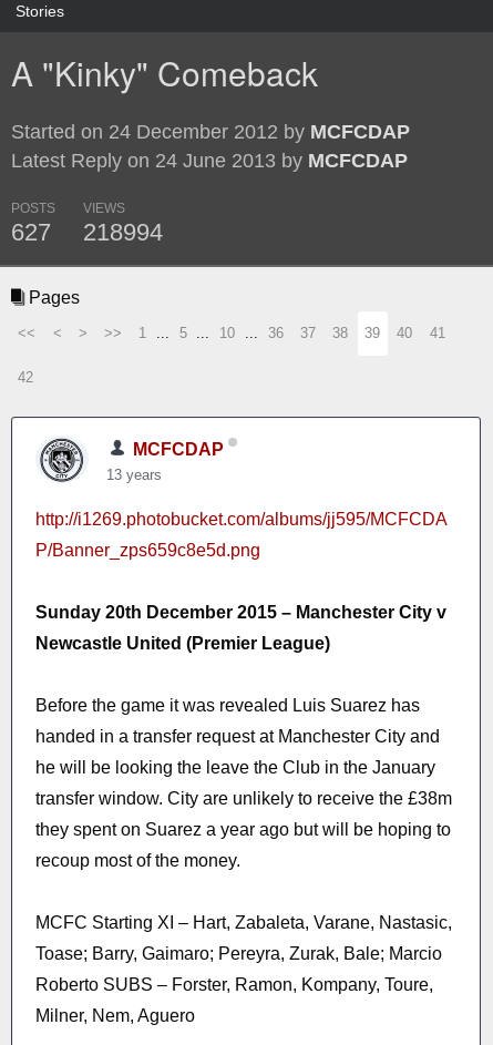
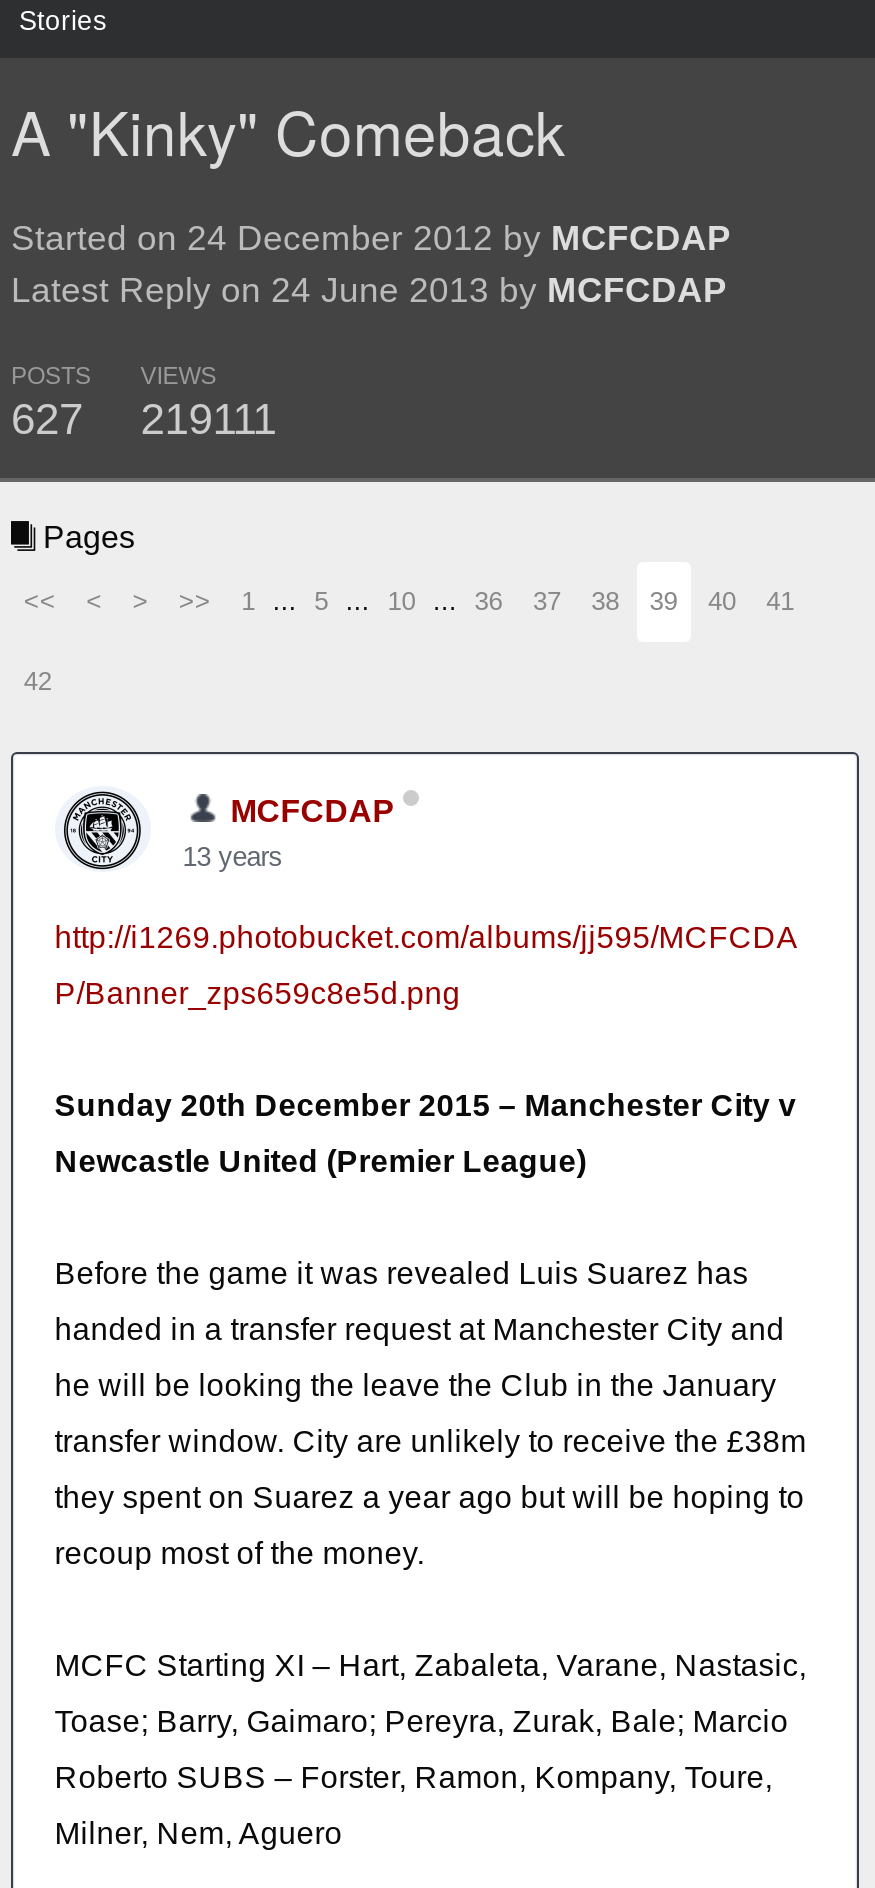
[11,218,163,246] 627 218994 -> [11,394,277,444] 627 219111

